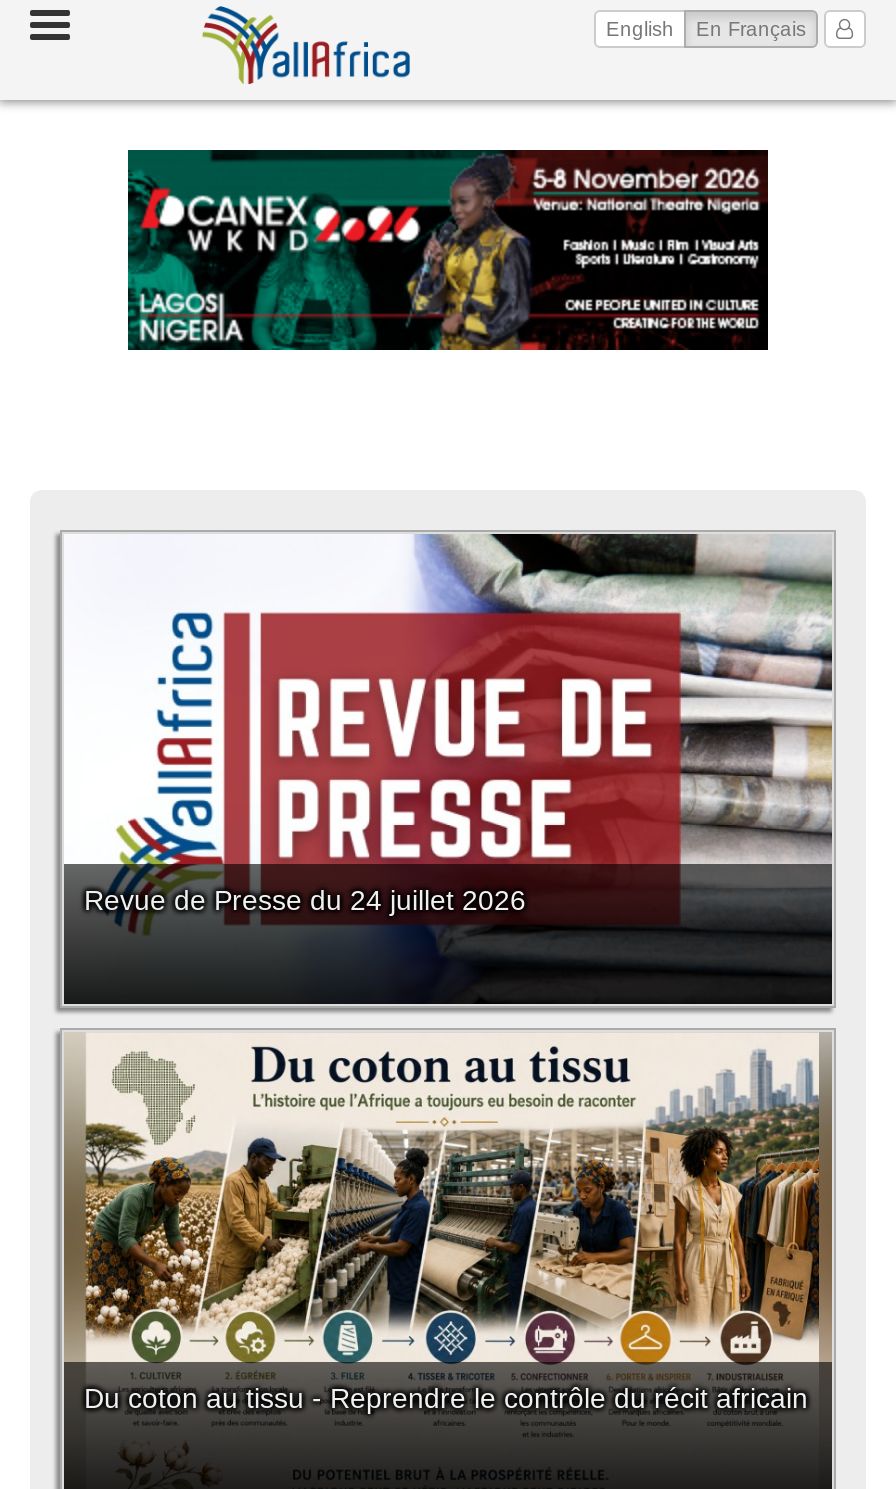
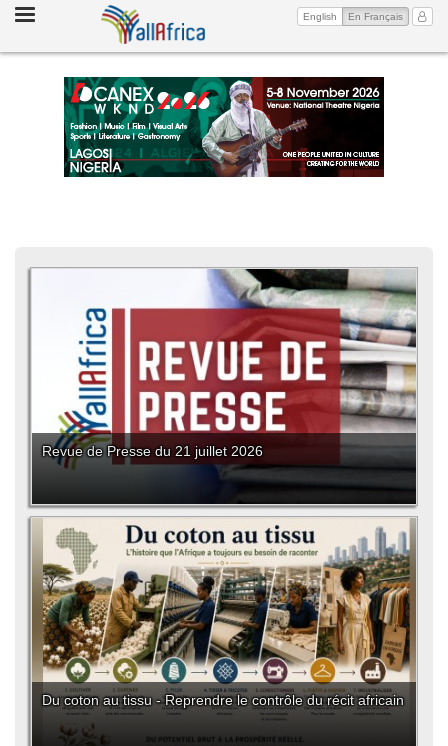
[126,148,768,352] [image] -> [63,76,384,178] [image]
[84,883,526,915] Revue de Presse du 24 juillet 2026 -> [42,443,263,459] Revue de Presse du 21 juillet 2026

